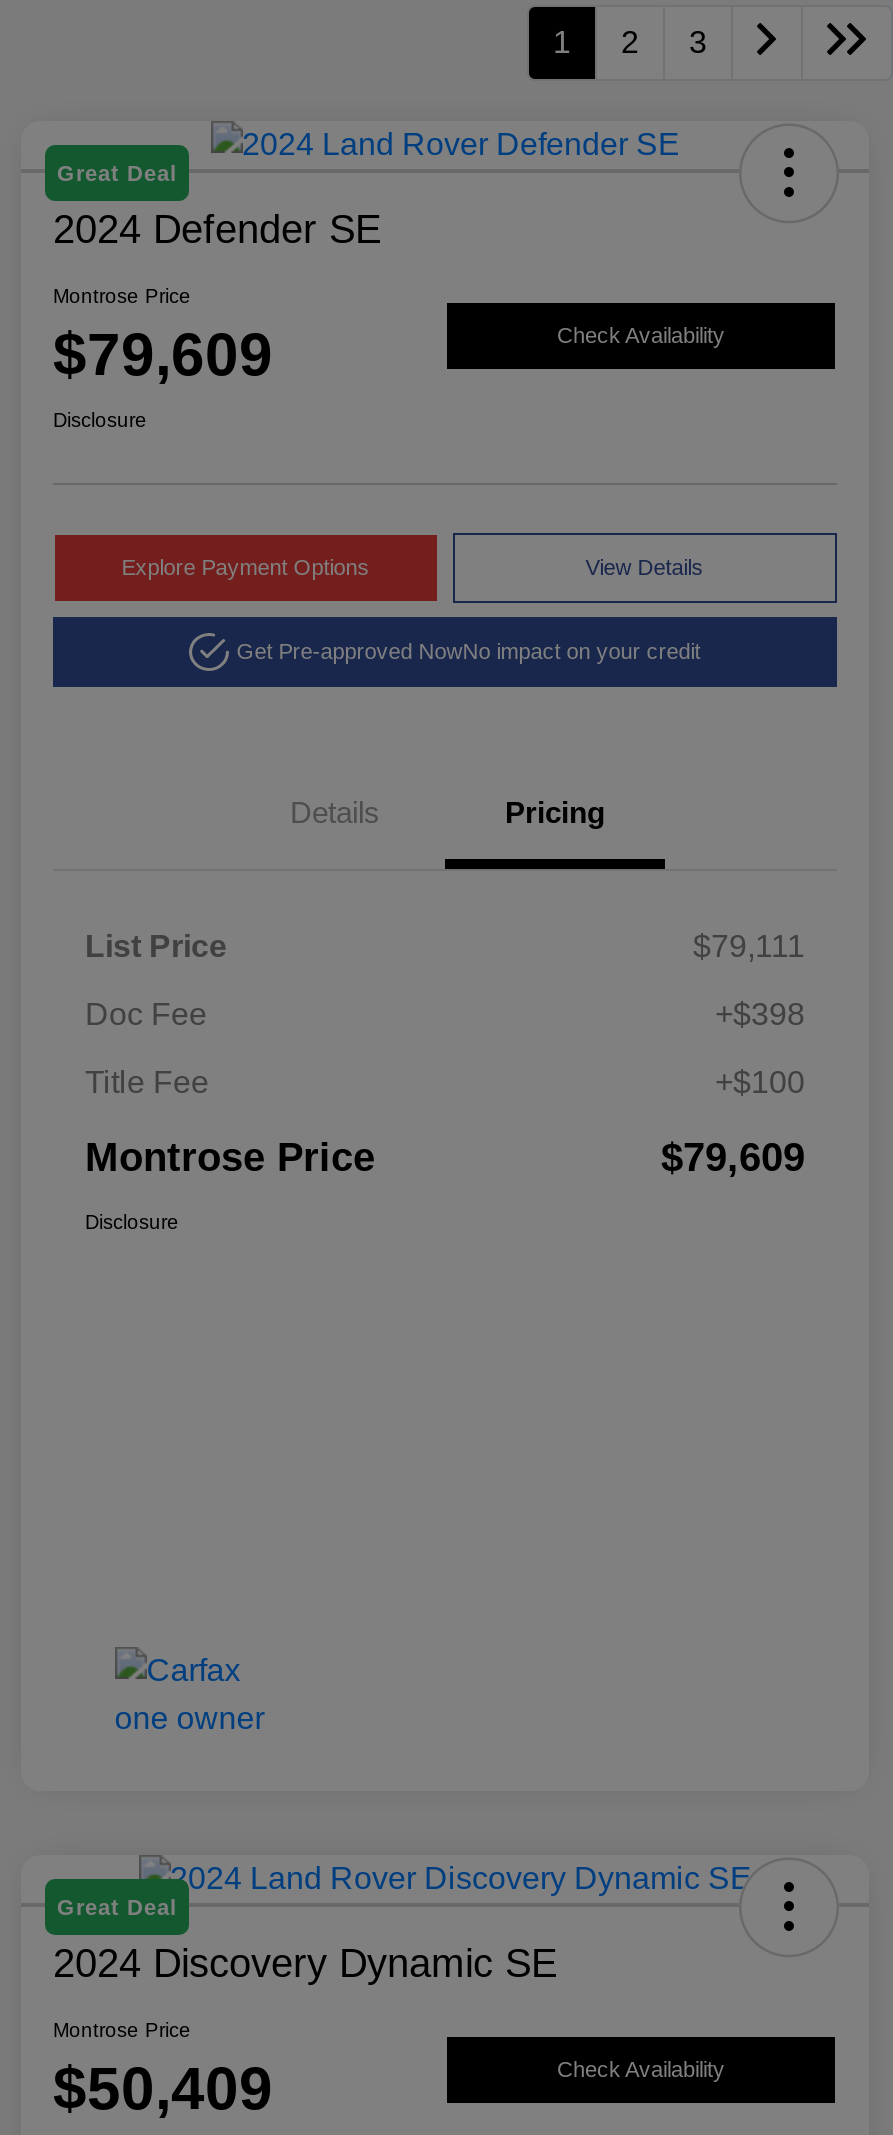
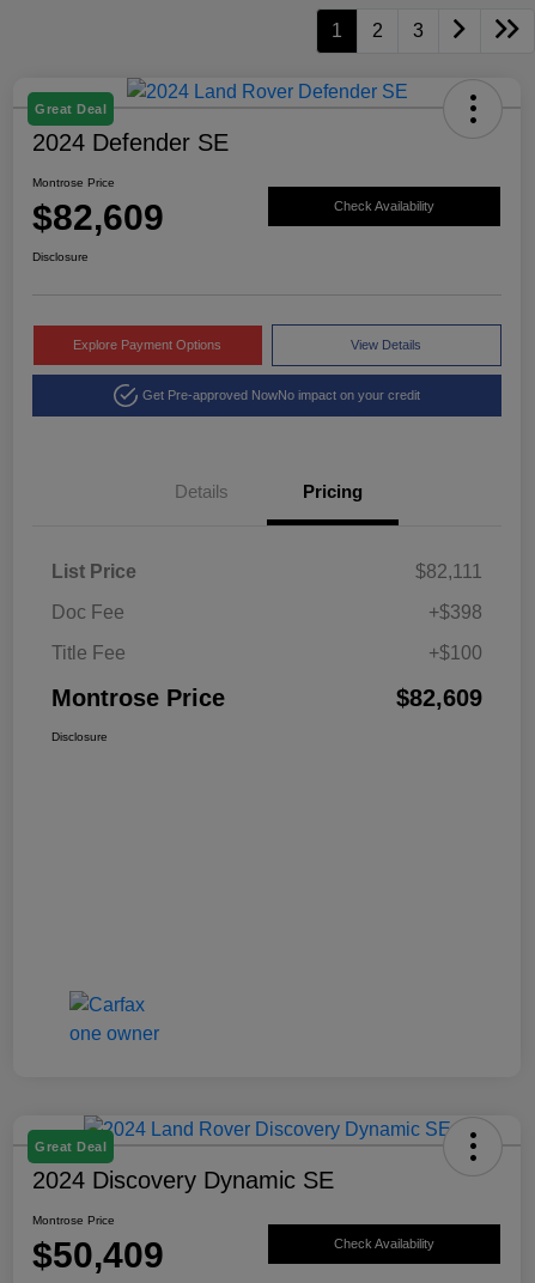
[53,321,273,387] $79,609 -> [32,198,164,237] $82,609
[693,929,805,963] $79,111 -> [415,562,482,582] $82,111
[661,1135,805,1179] $79,609 -> [396,685,482,711] $82,609

